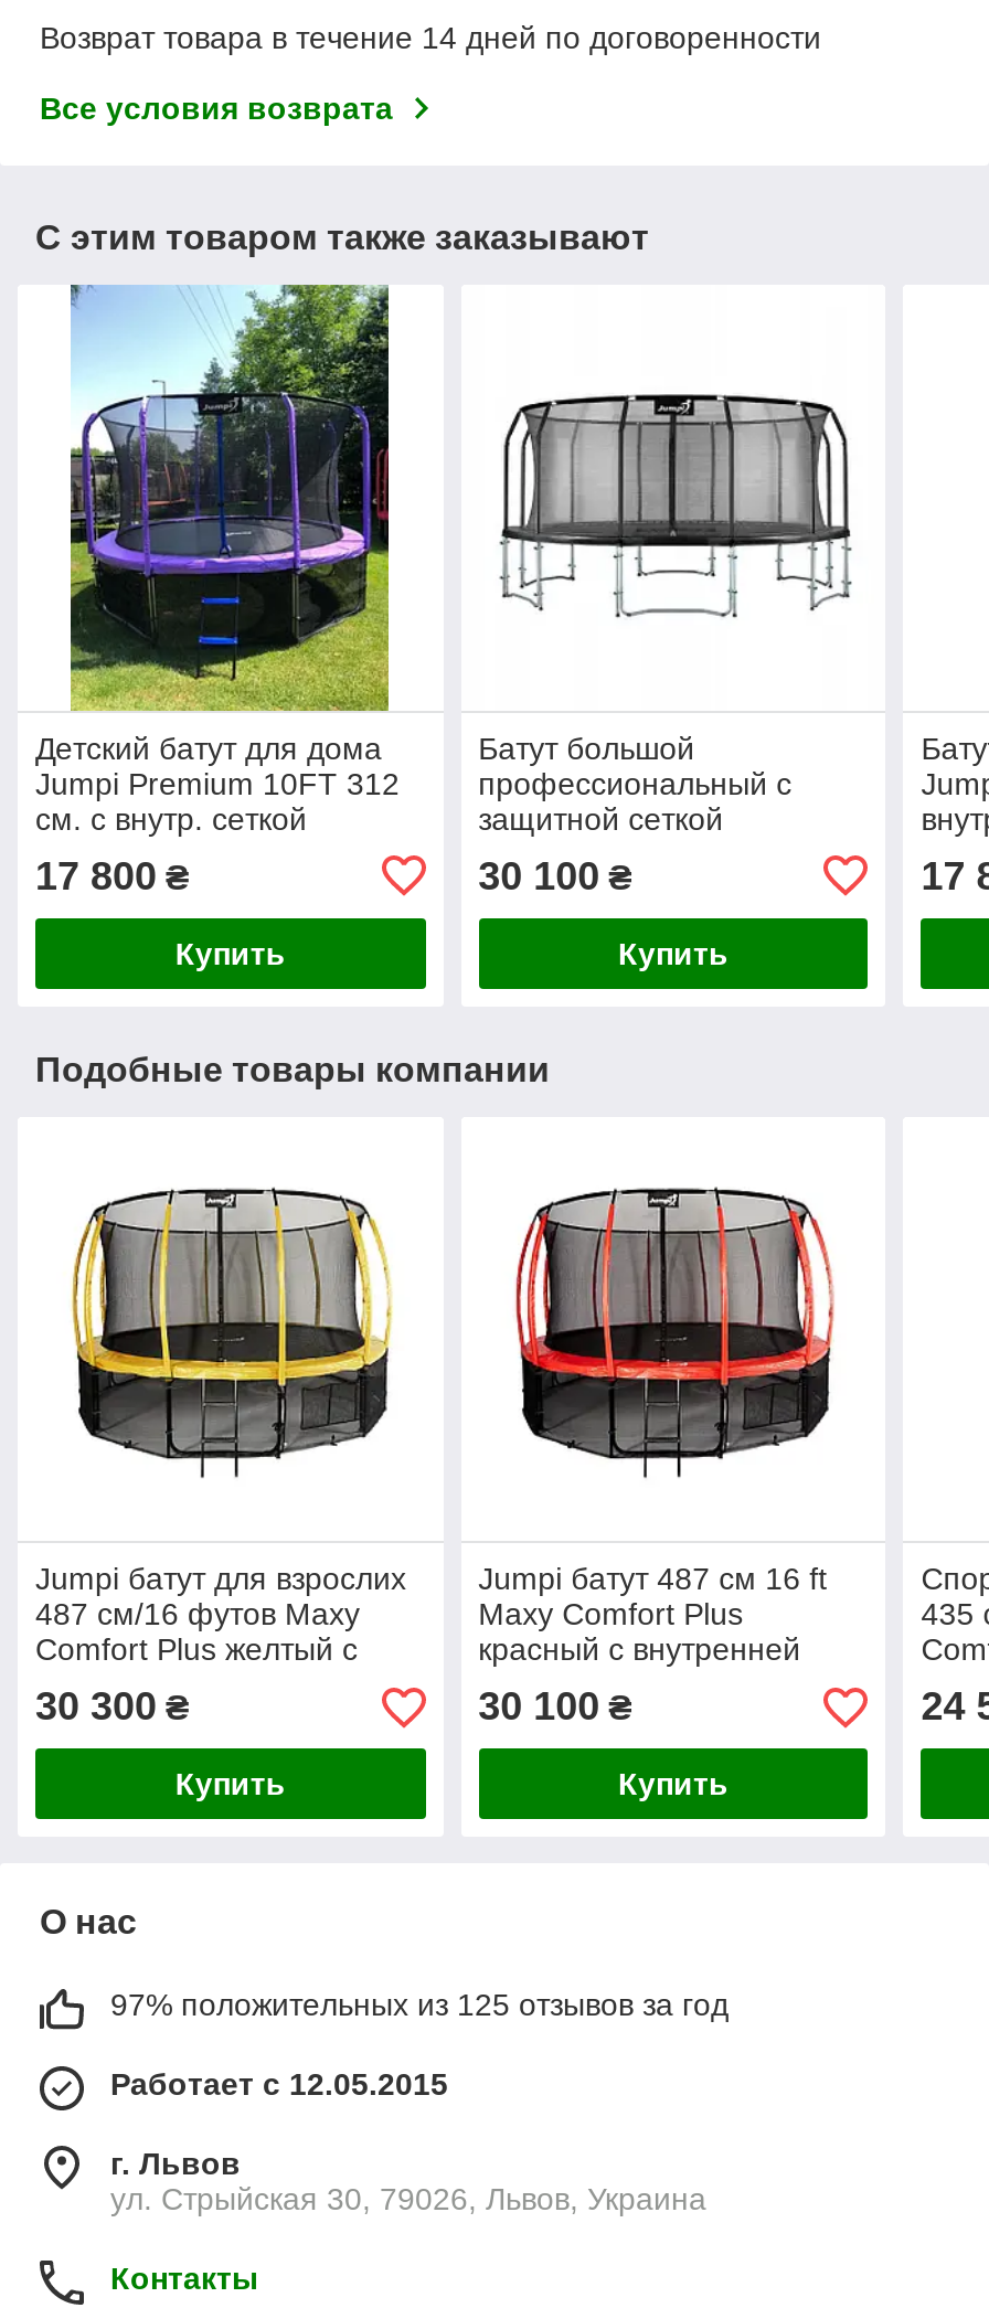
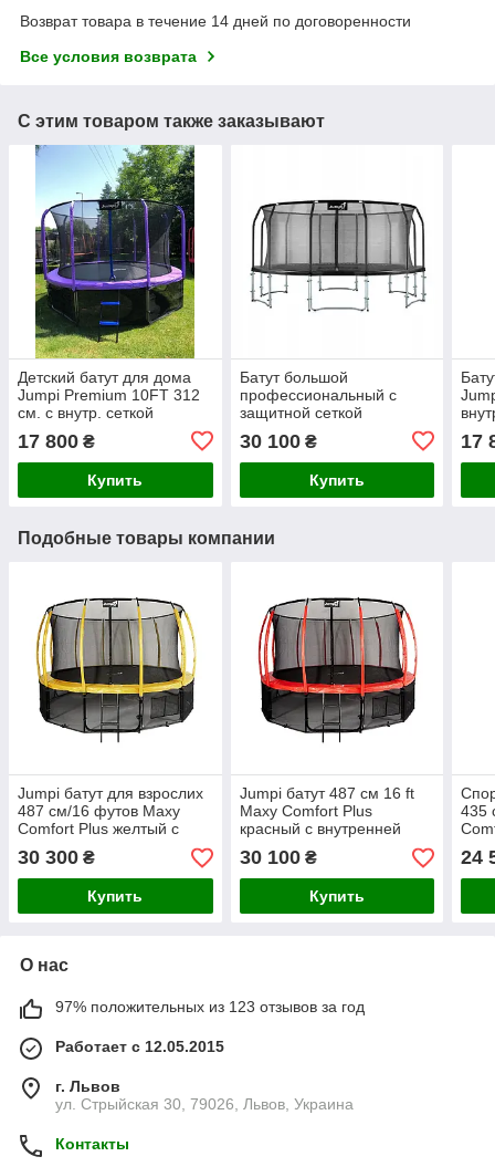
[110,1988,729,2023] 97% положительных из 125 отзывов за год -> [55,998,365,1016] 97% положительных из 123 отзывов за год

